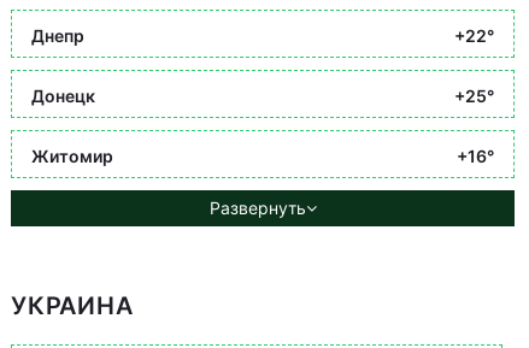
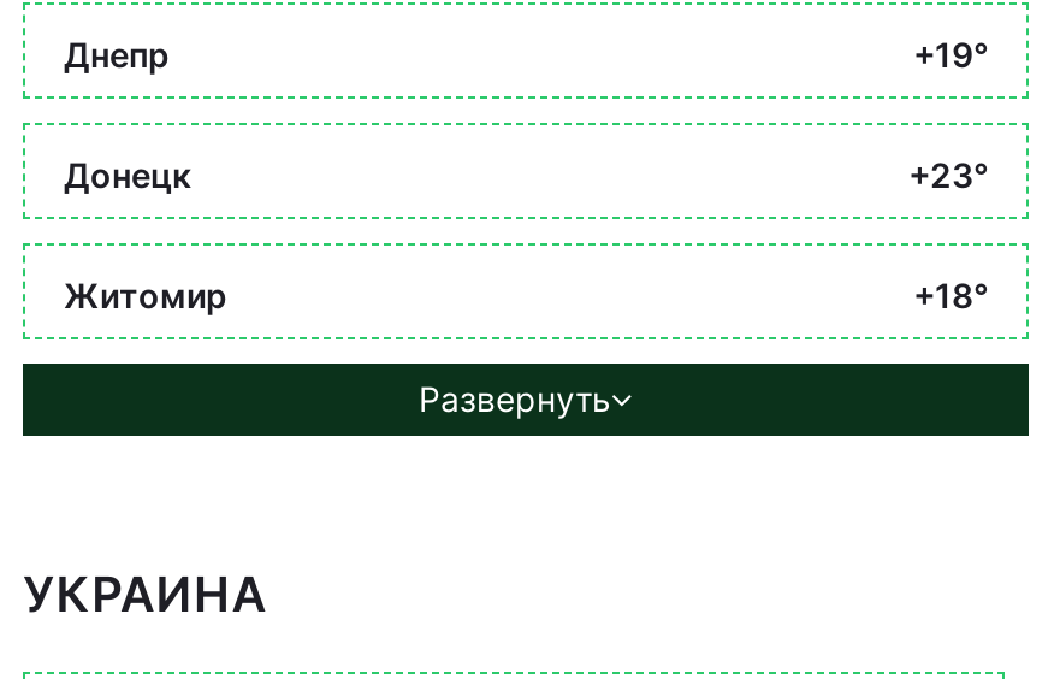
[454,25,494,45] +22° -> [913,33,988,73] +19°
[454,85,494,105] +25° -> [908,153,988,194] +23°
[457,145,494,166] +16° -> [913,273,988,314] +18°

